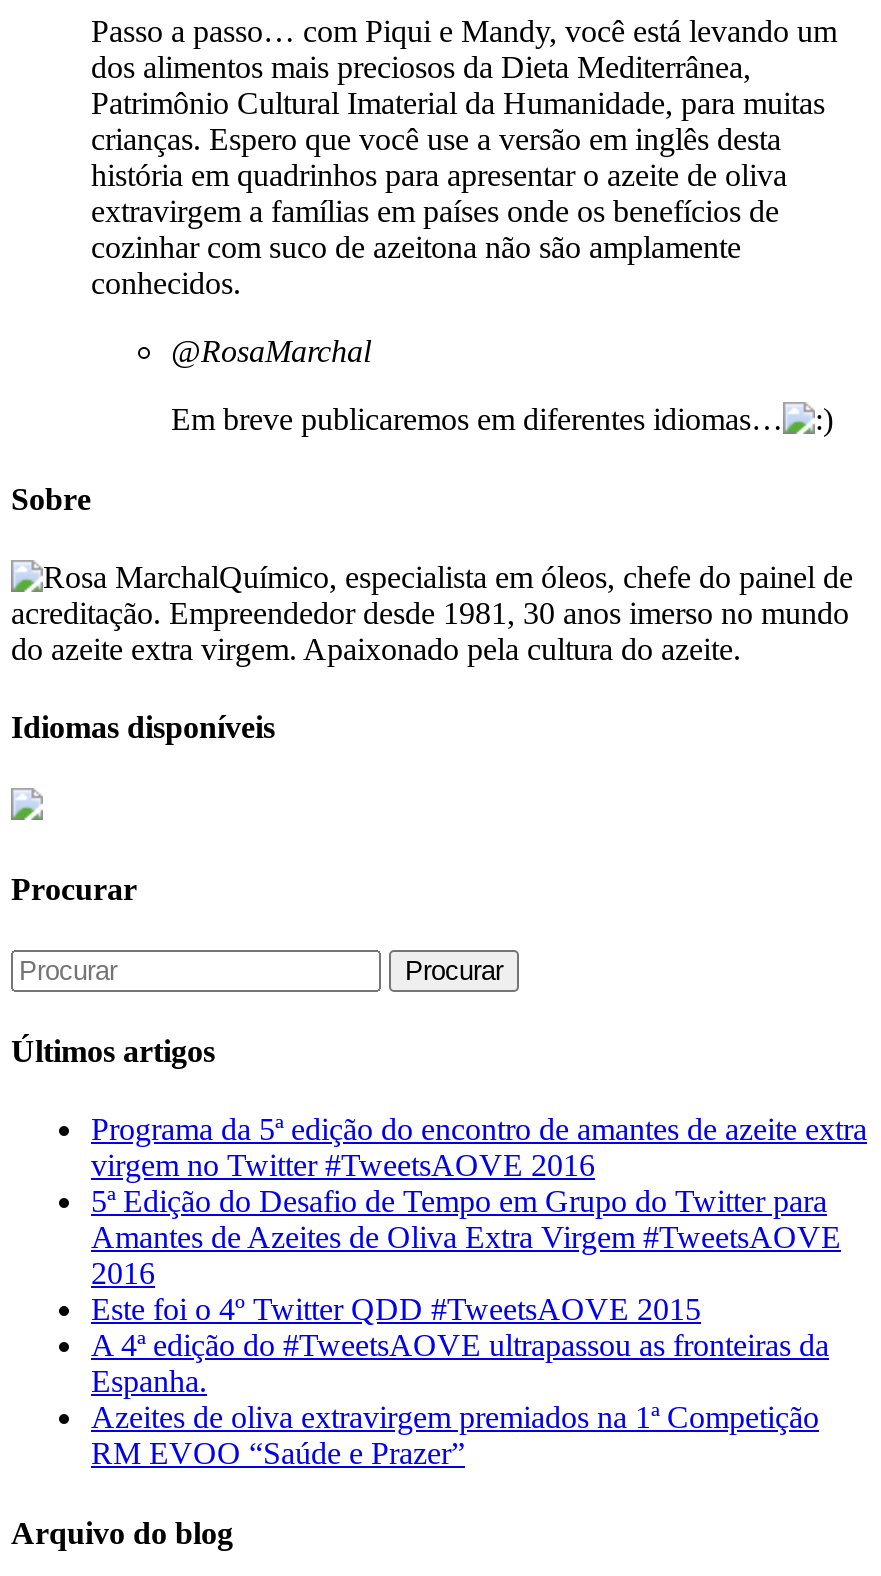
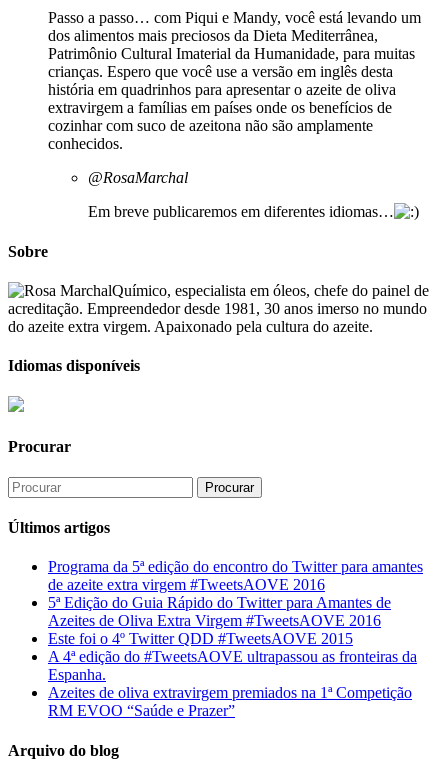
[91,1113,867,1291] Programa da 5ª edição do encontro de amantes de azeite extra | virgem no Twitter #TweetsAOVE 2016 | 5ª Edição do Desafio de Tempo em Grupo do Twitter para | Amantes de Azeites de Oliva Extra Virgem #TweetsAOVE | 2016 -> [48,558,423,629] Programa da 5ª edição do encontro do Twitter para amantes | de azeite extra virgem #TweetsAOVE 2016 | 5ª Edição do Guia Rápido do Twitter para Amantes de | Azeites de Oliva Extra Virgem #TweetsAOVE 2016

